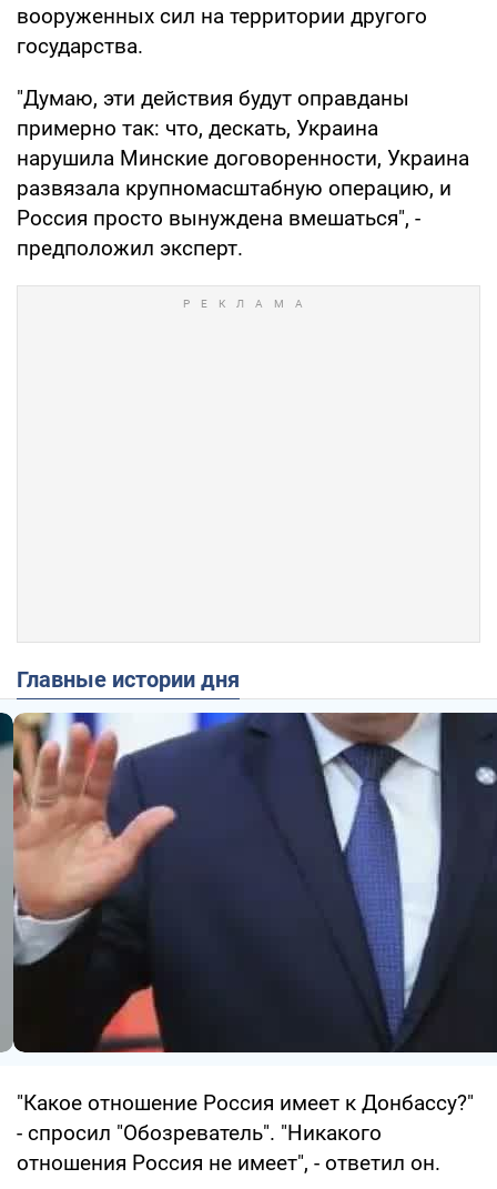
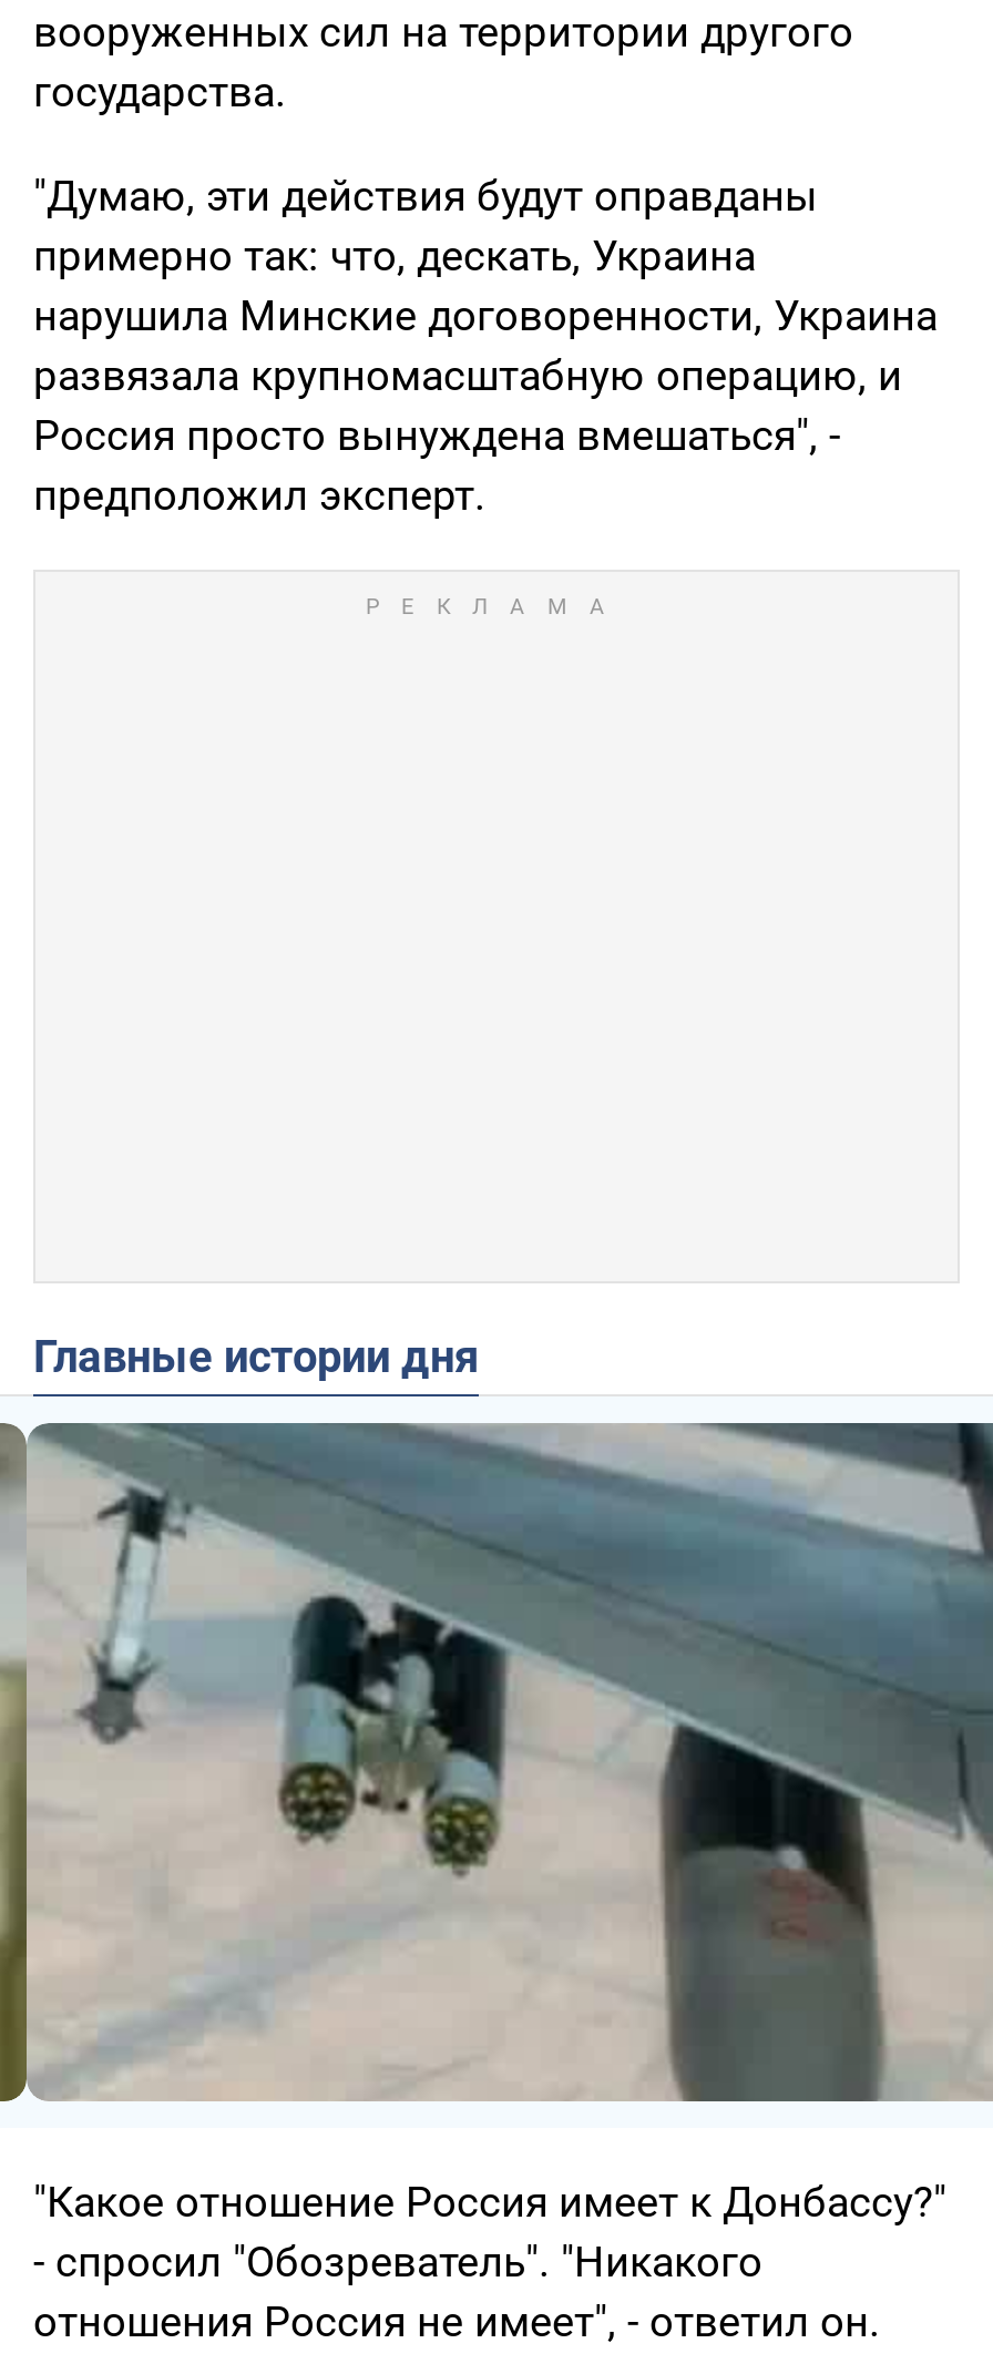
[3,712,494,1054] [image] -> [7,1421,986,2101] [image]

